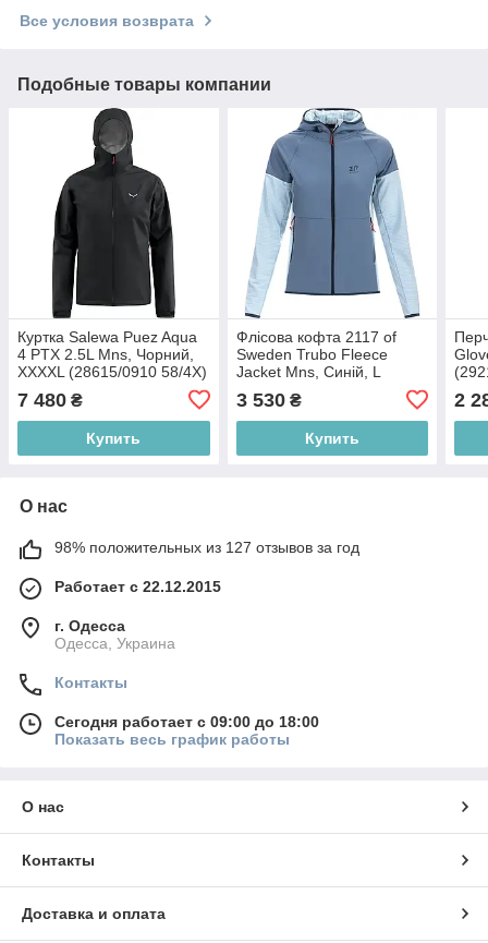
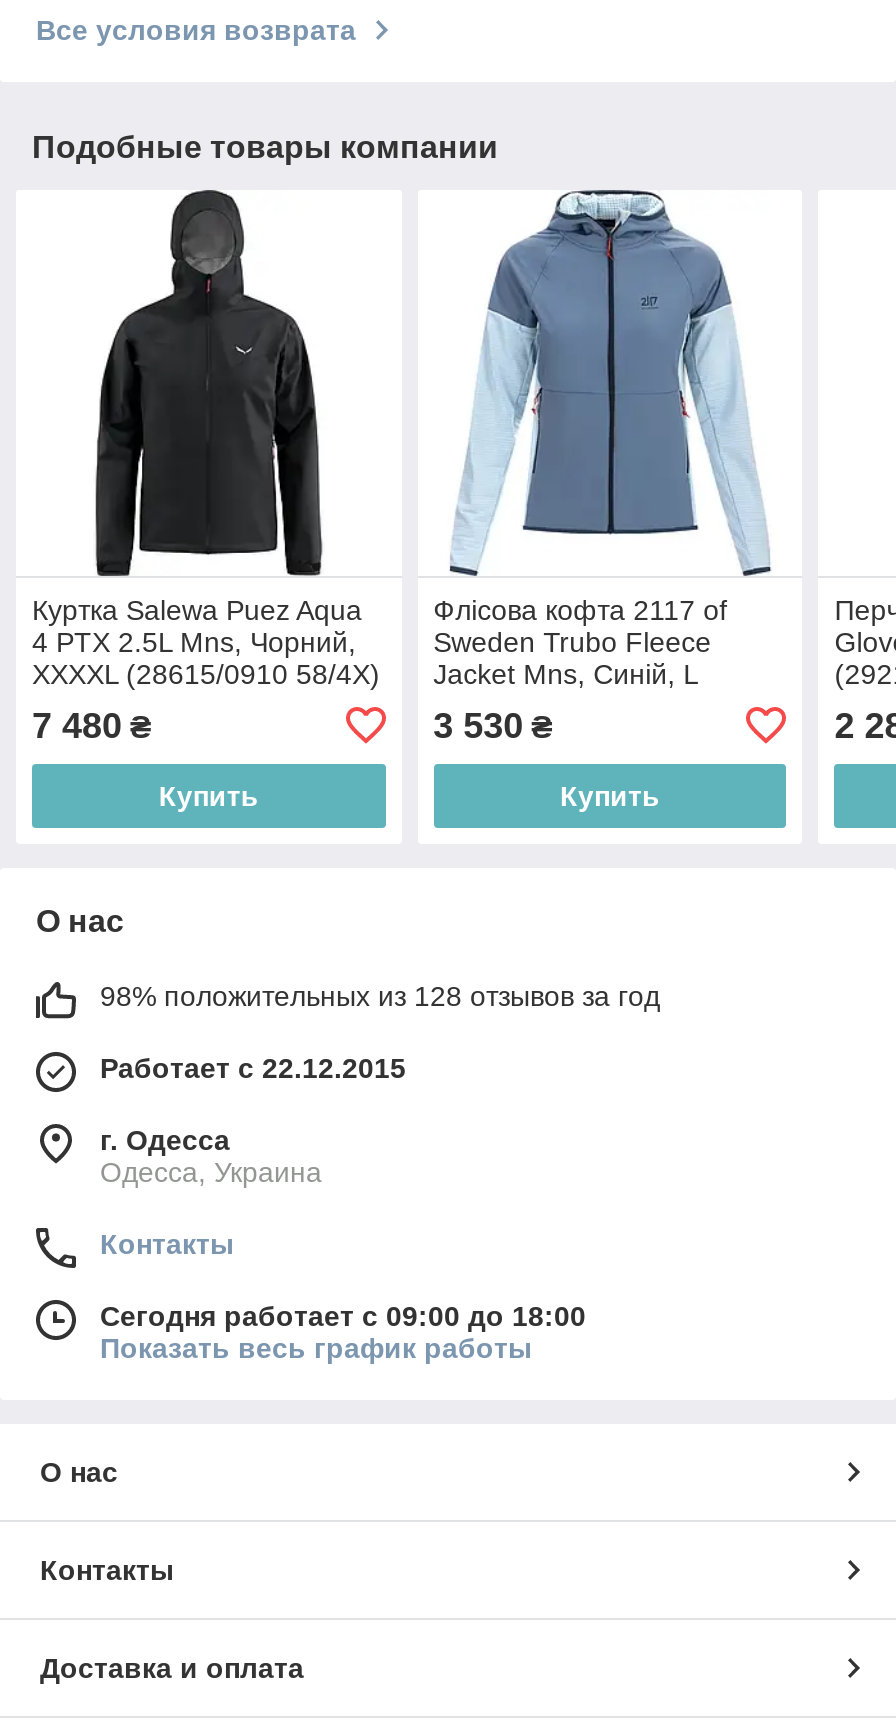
[54,538,359,556] 98% положительных из 127 отзывов за год -> [100,980,660,1012] 98% положительных из 128 отзывов за год

